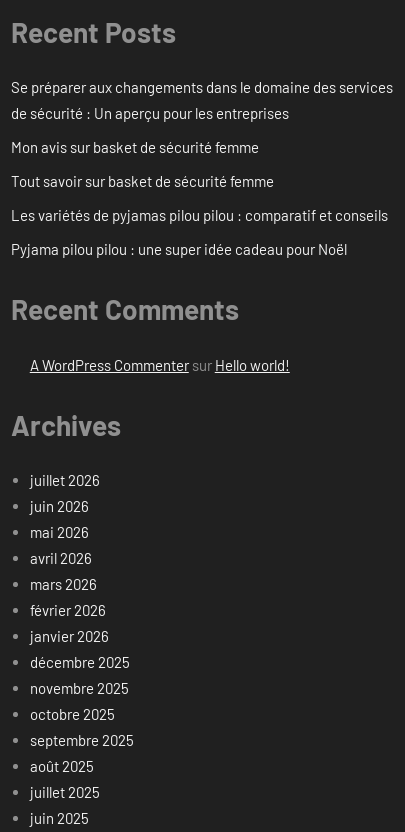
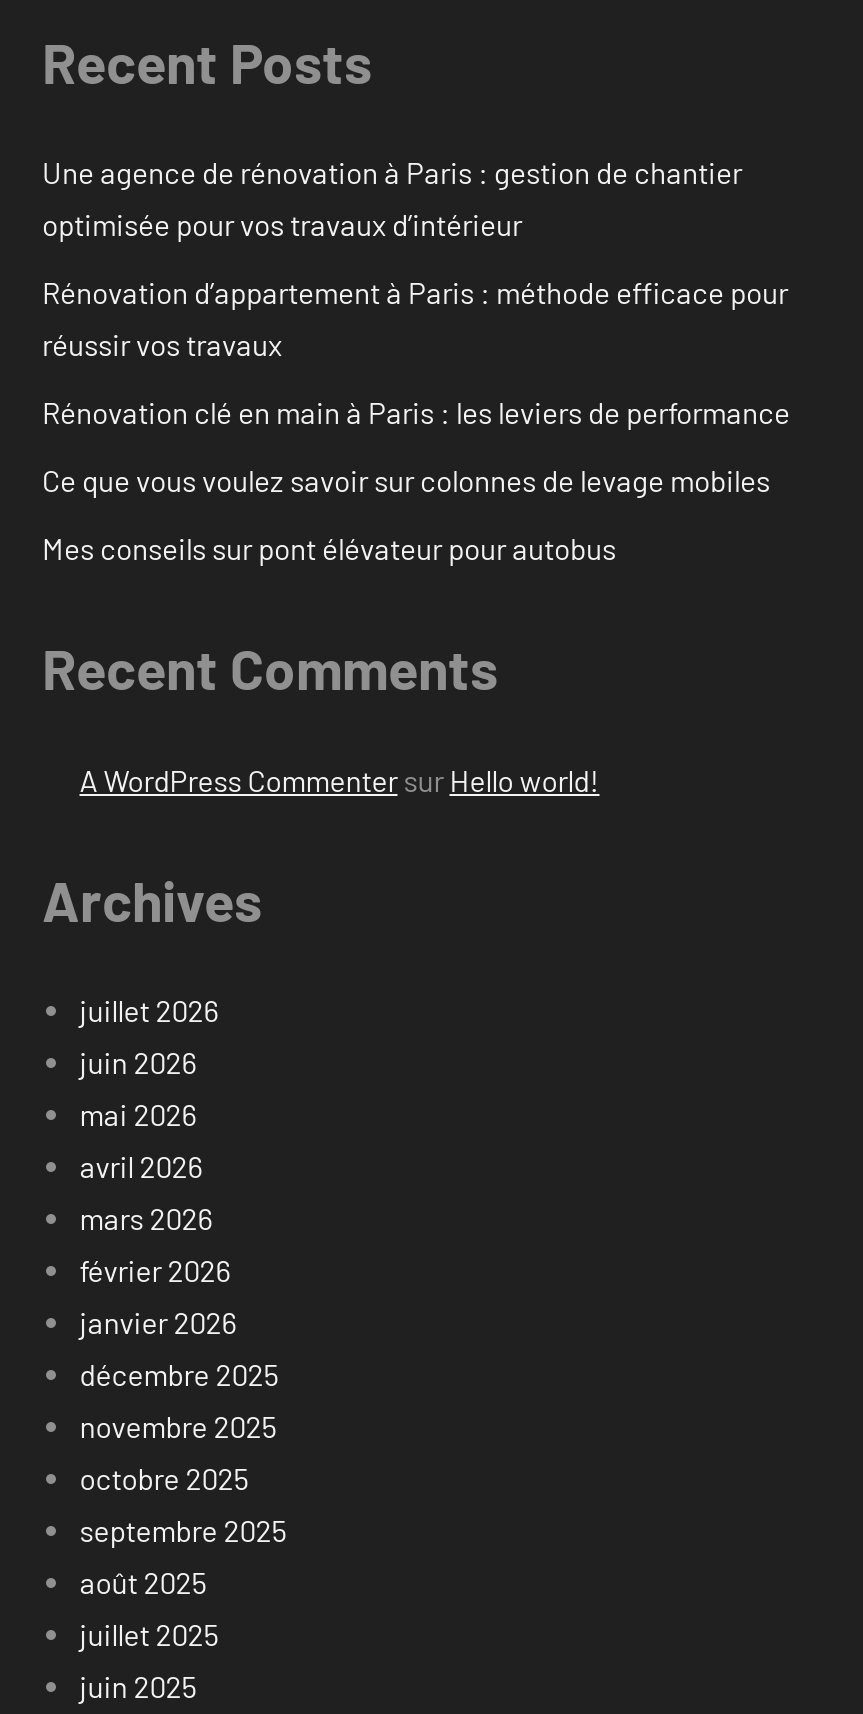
[11,78,393,122] Se préparer aux changements dans le domaine des services | de sécurité : Un aperçu pour les entreprises -> [42,155,742,243] Une agence de rénovation à Paris : gestion de chantier | optimisée pour vos travaux d’intérieur
[11,138,259,156] Mon avis sur basket de sécurité femme -> [42,275,788,363] Rénovation d’appartement à Paris : méthode efficace pour | réussir vos travaux
[11,172,274,190] Tout savoir sur basket de sécurité femme -> [42,395,790,431] Rénovation clé en main à Paris : les leviers de performance
[11,206,388,224] Les variétés de pyjamas pilou pilou : comparatif et conseils -> [42,463,770,499] Ce que vous voulez savoir sur colonnes de levage mobiles
[11,240,347,258] Pyjama pilou pilou : une super idée cadeau pour Noël -> [42,531,616,567] Mes conseils sur pont élévateur pour autobus

